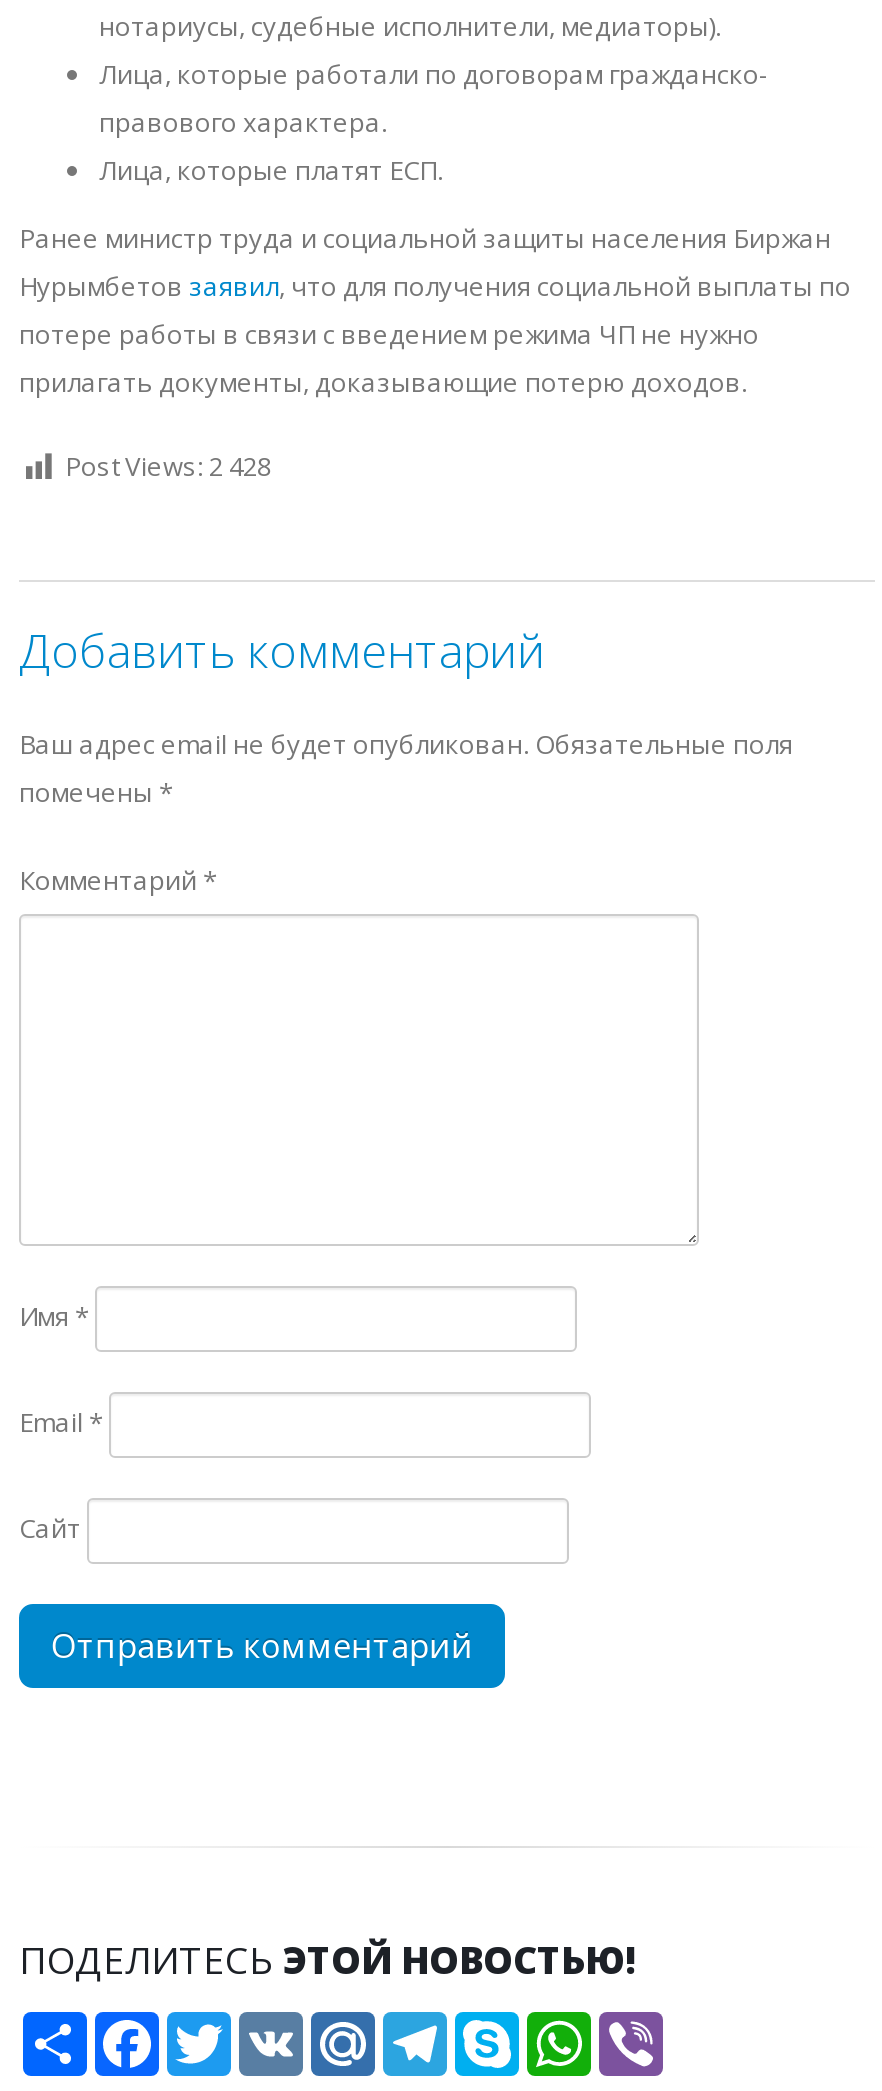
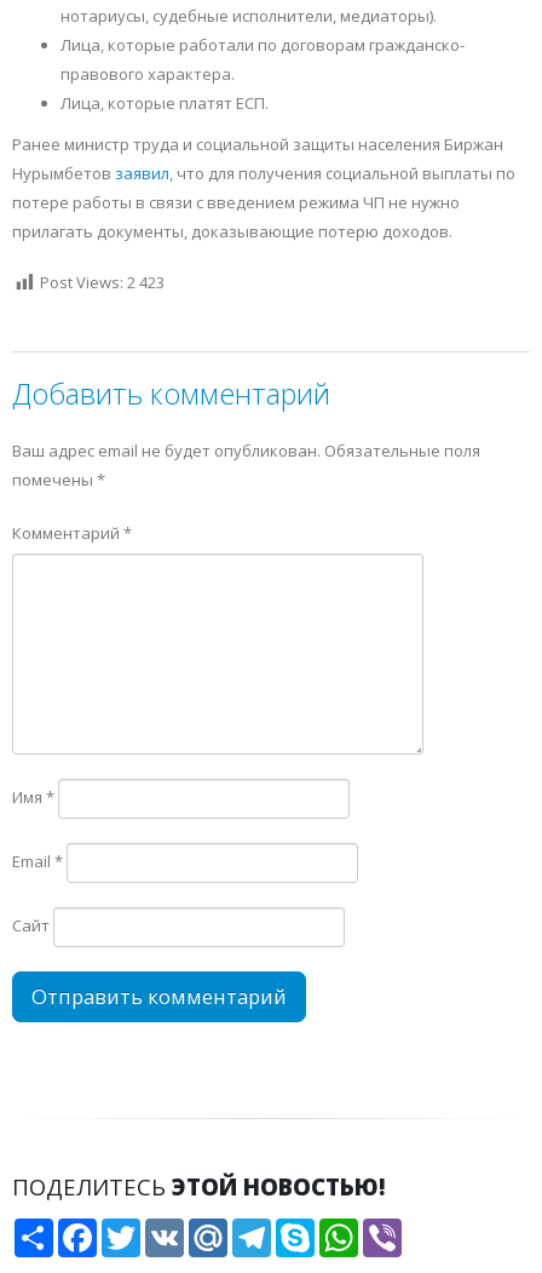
[65,448,271,484] Post Views: 2 428 -> [40,271,165,293] Post Views: 2 423

